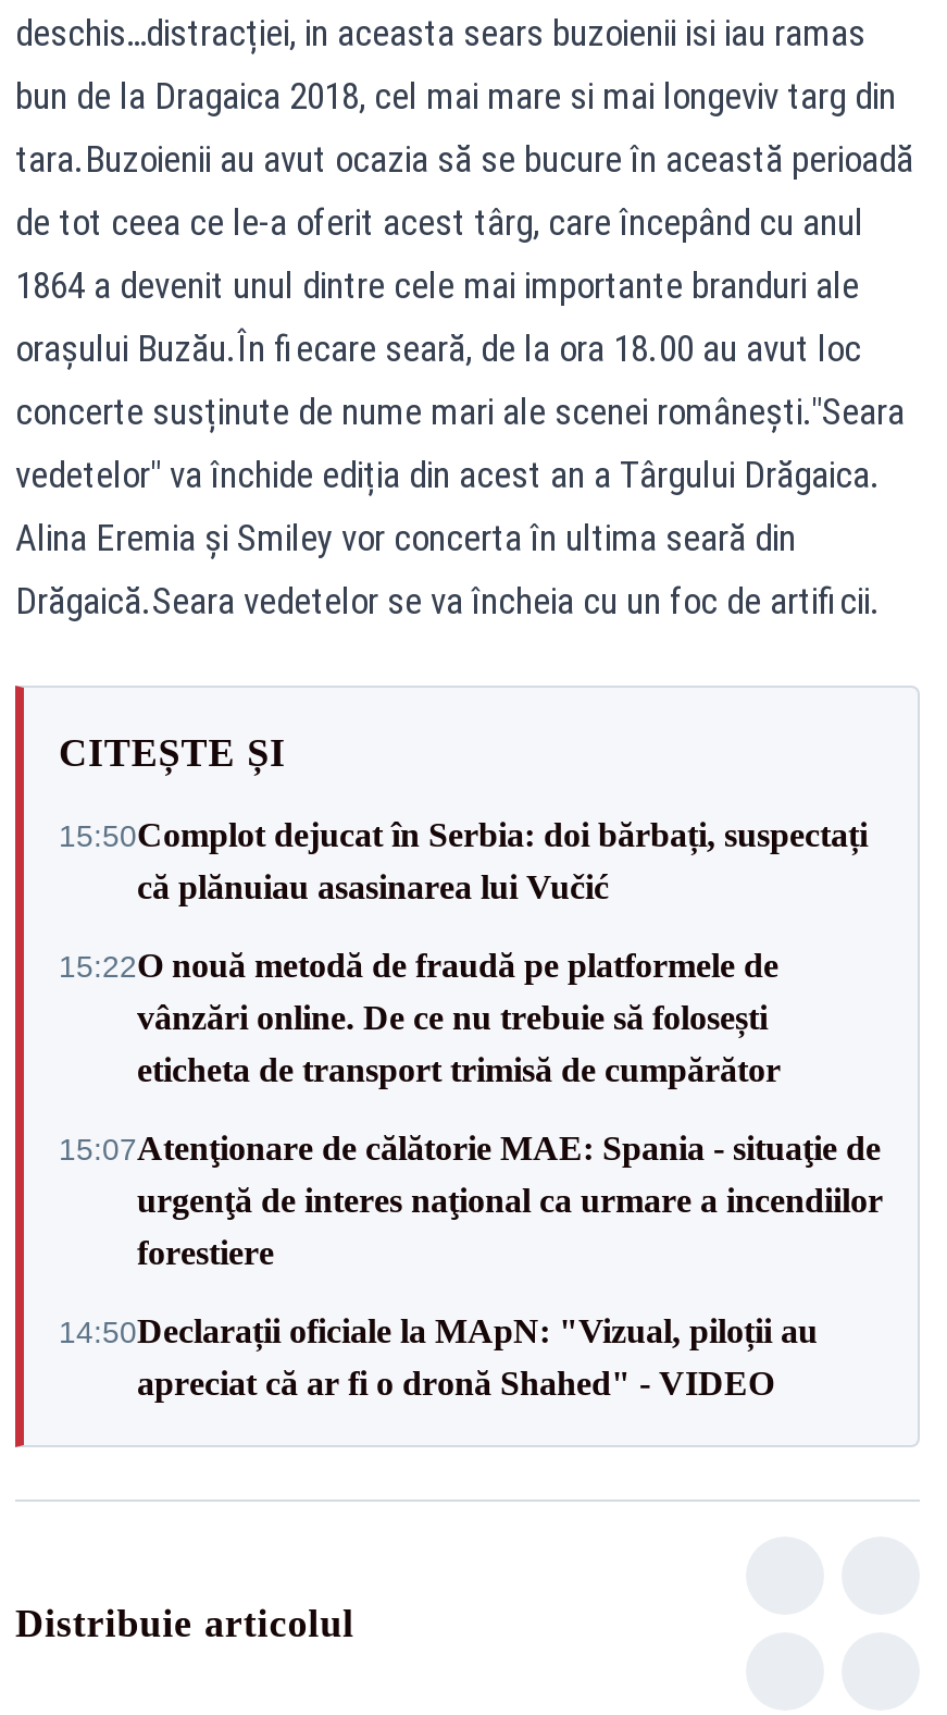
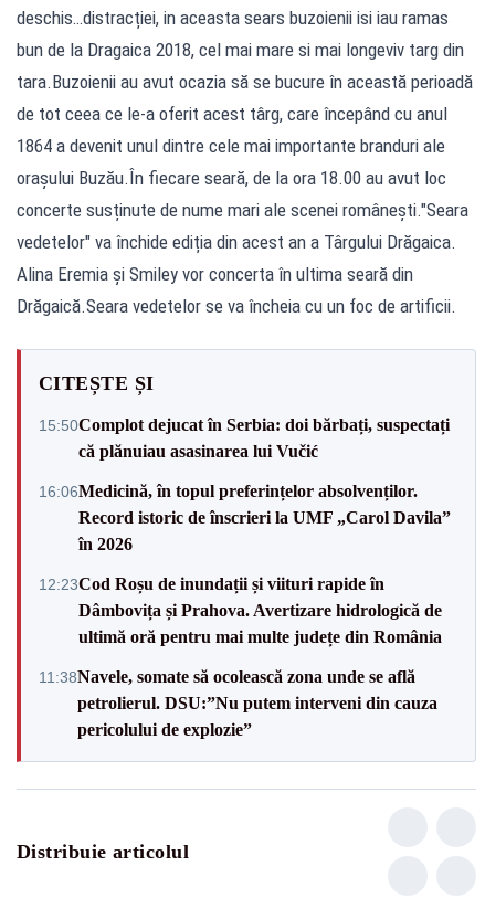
[59,947,781,1088] 15:22O nouă metodă de fraudă pe platformele de | vânzări online. De ce nu trebuie să folosești | eticheta de transport trimisă de cumpărător -> [39,482,451,553] 16:06Medicină, în topul preferințelor absolvenților. | Record istoric de înscrieri la UMF „Carol Davila” | în 2026
[59,1130,883,1271] 15:07Atenţionare de călătorie MAE: Spania - situaţie de | urgenţă de interes naţional ca urmare a incendiilor | forestiere -> [39,574,442,646] 12:23Cod Roșu de inundații și viituri rapide în | Dâmbovița și Prahova. Avertizare hidrologică de | ultimă oră pentru mai multe județe din România
[59,1312,818,1402] 14:50Declarații oficiale la MApN: "Vizual, piloții au | apreciat că ar fi o dronă Shahed" - VIDEO -> [39,667,437,739] 11:38Navele, somate să ocolească zona unde se află | petrolierul. DSU:”Nu putem interveni din cauza | pericolului de explozie”

